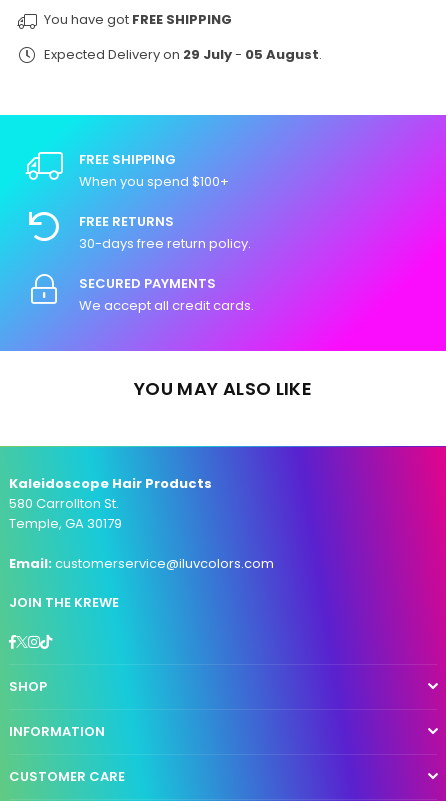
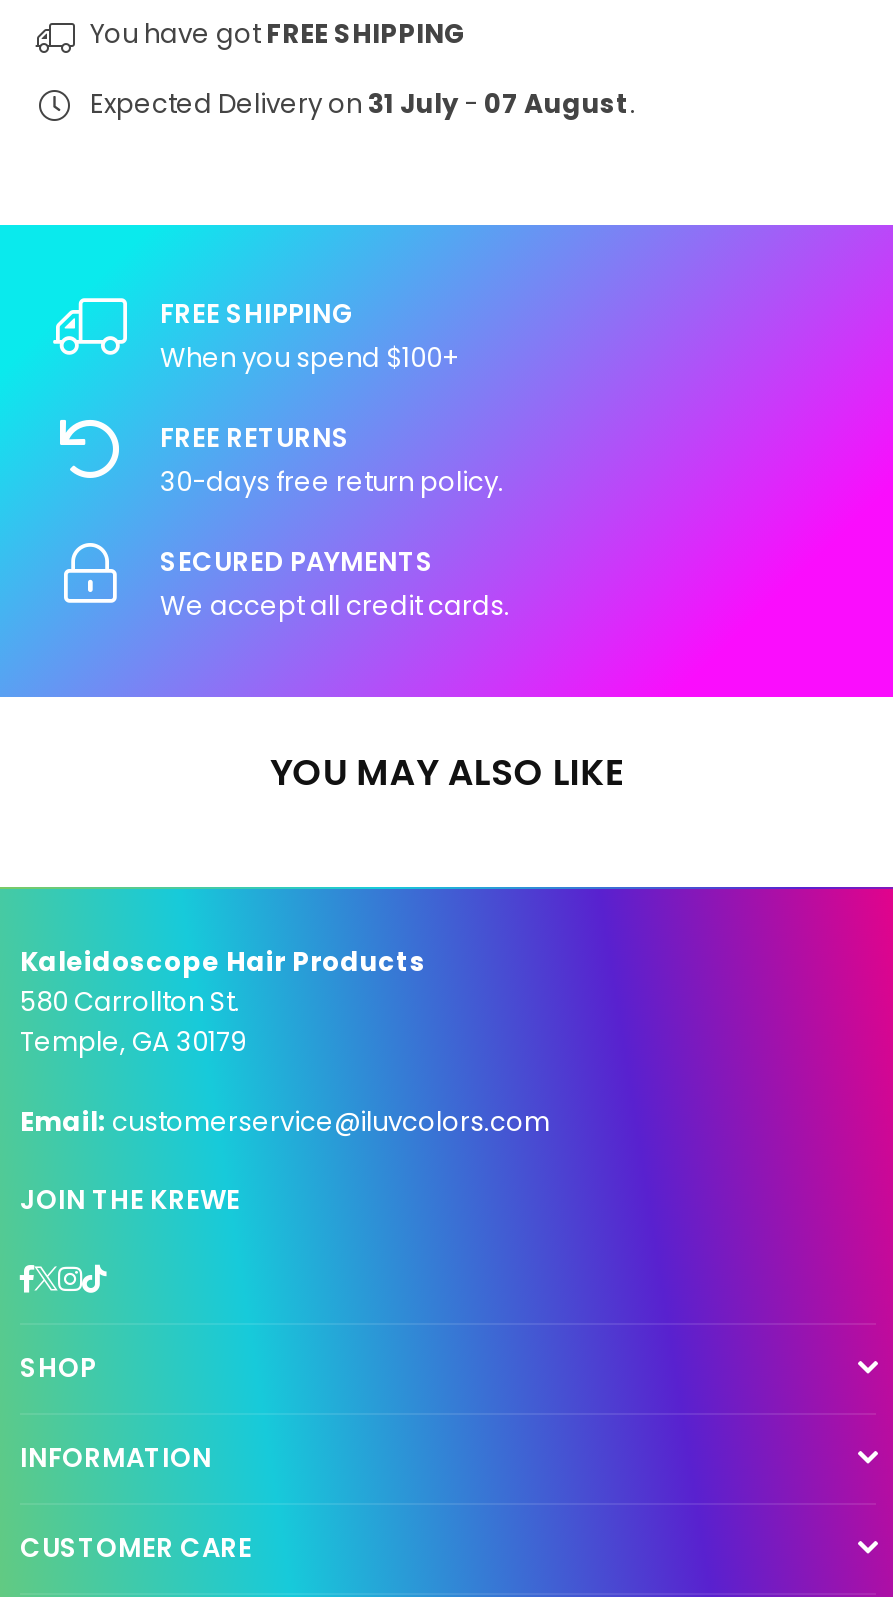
[44,45,322,64] Expected Delivery on 29 July - 05 August. -> [90,85,636,123] Expected Delivery on 31 July - 07 August.

